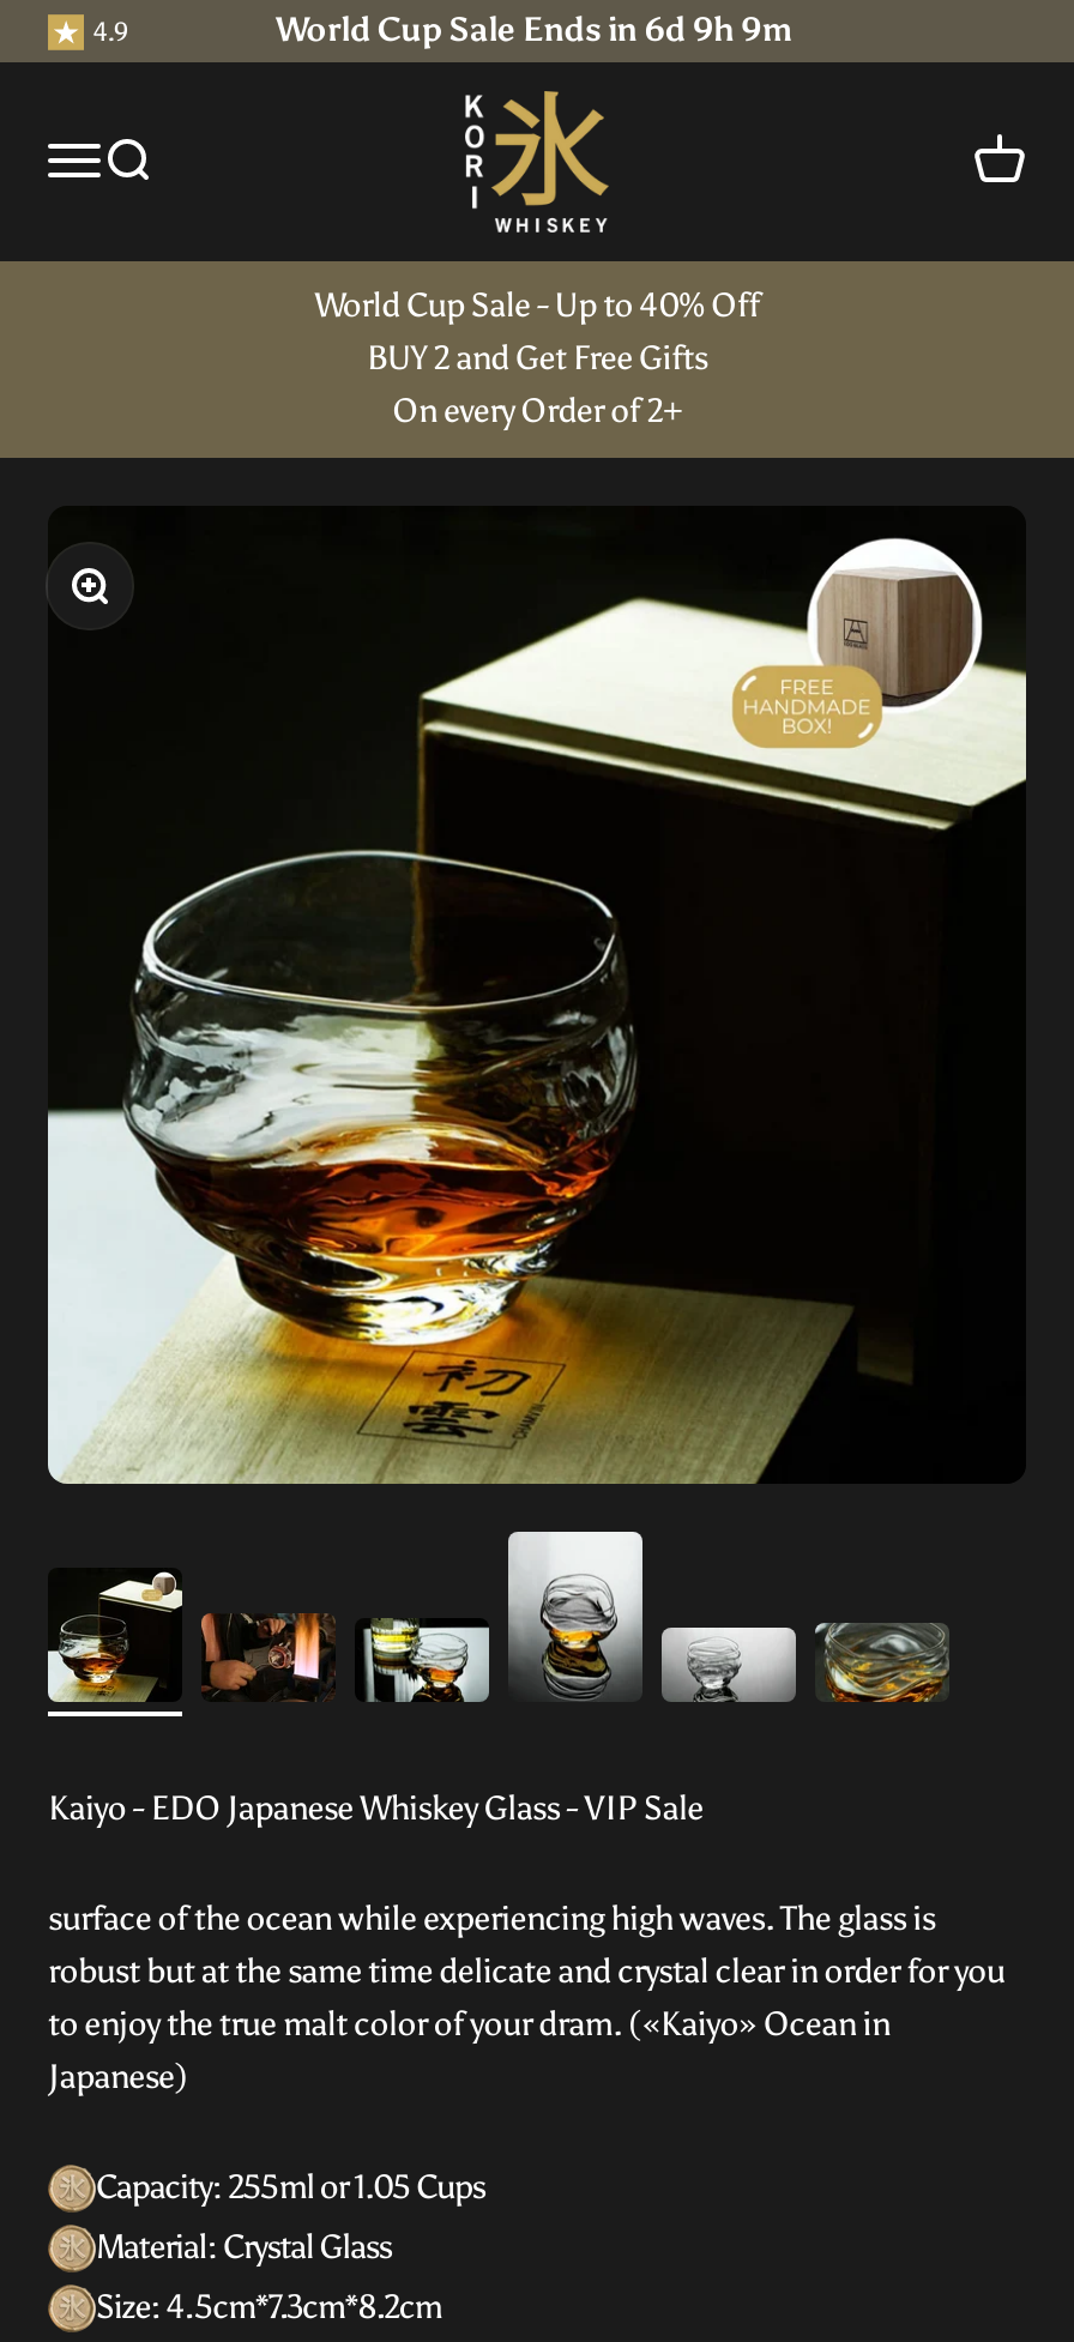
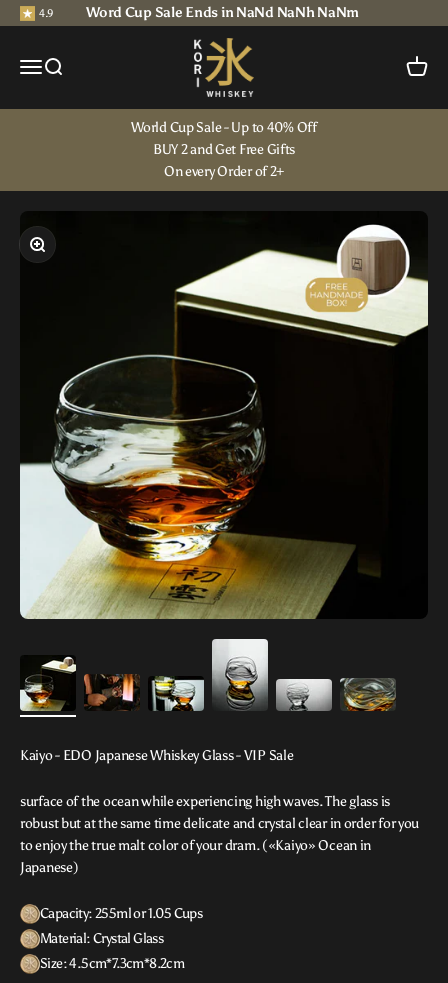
[275,10,799,50] World Cup Sale Ends in 6d 9h 9m -> [86,4,362,21] Word Cup Sale Ends in NaNd NaNh NaNm

